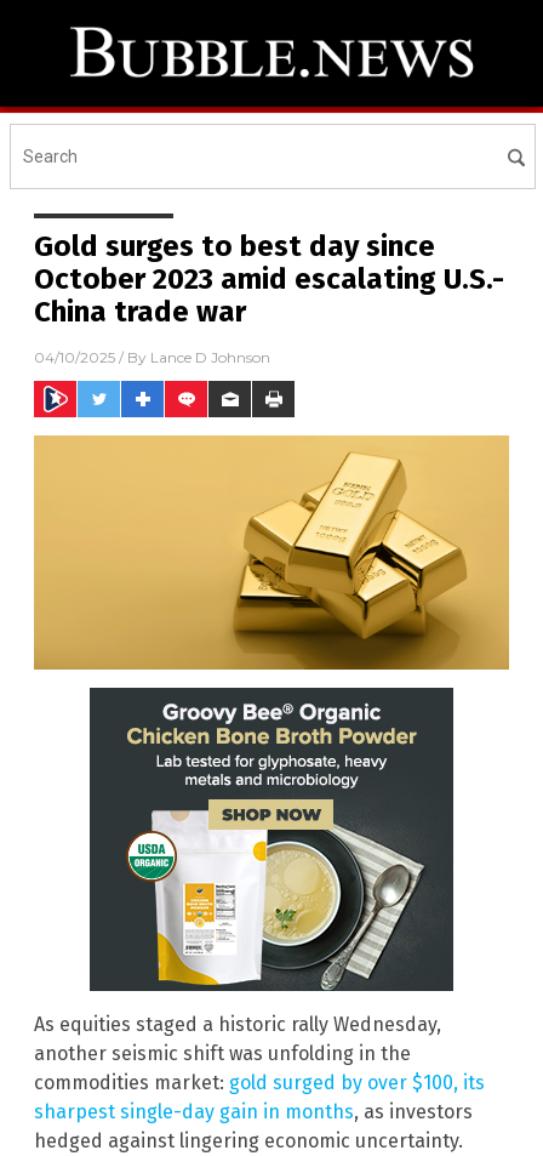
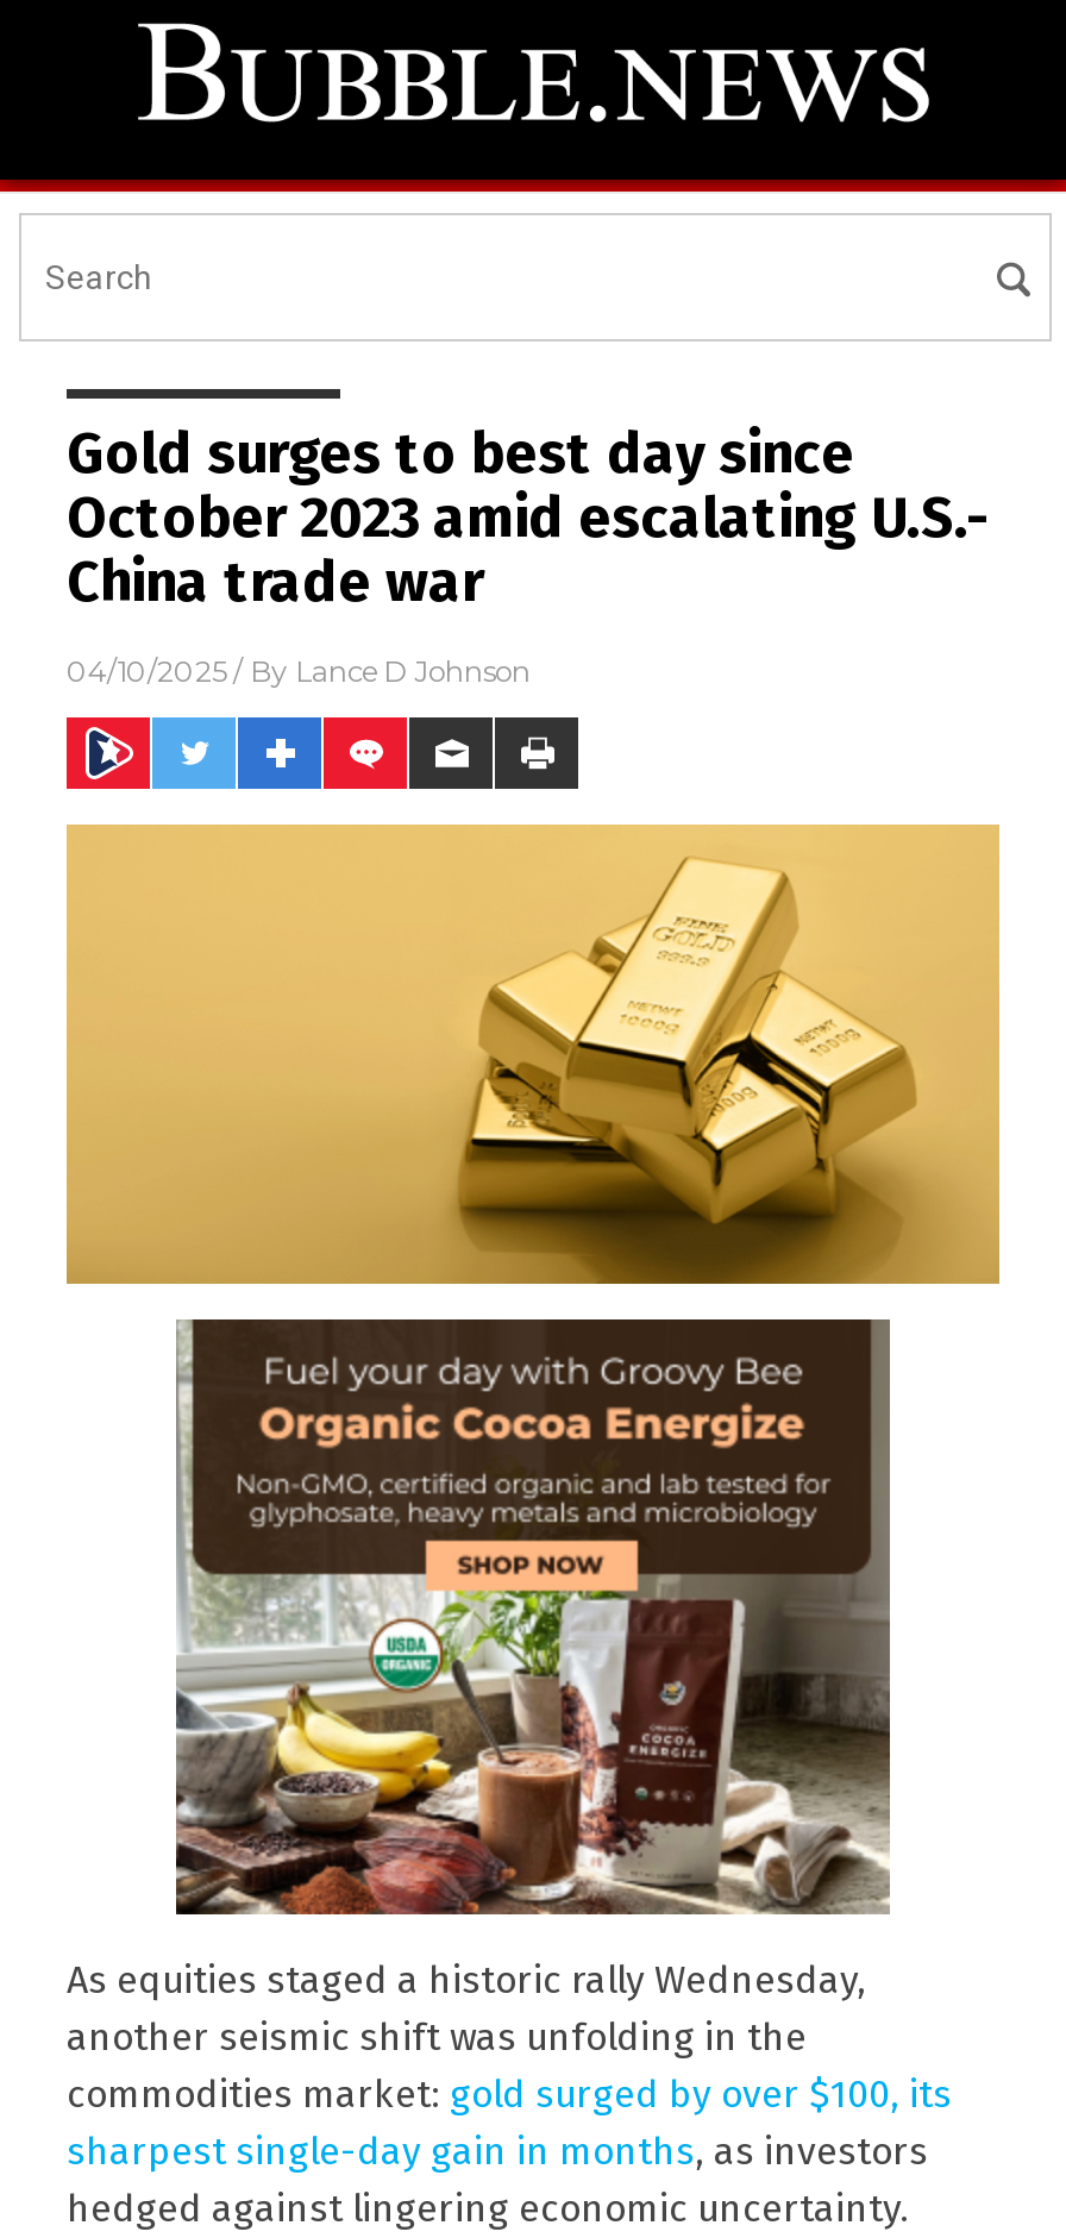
[88,688,455,992] [image] -> [176,1319,890,1917] [image]

